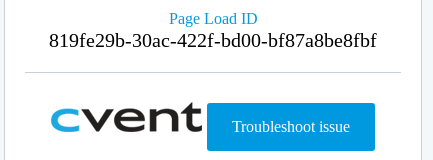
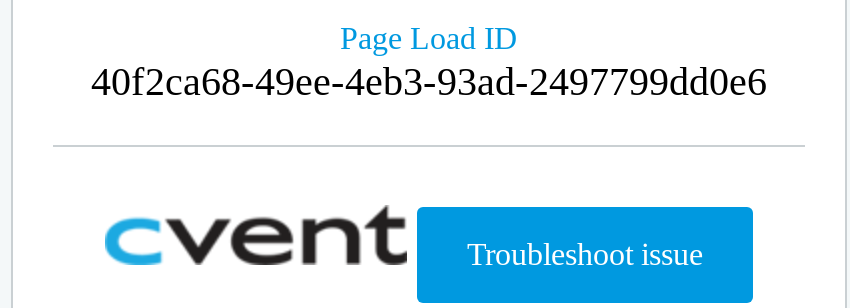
[49,29,377,51] 819fe29b-30ac-422f-bd00-bf87a8be8fbf -> [91,59,767,103] 40f2ca68-49ee-4eb3-93ad-2497799dd0e6

